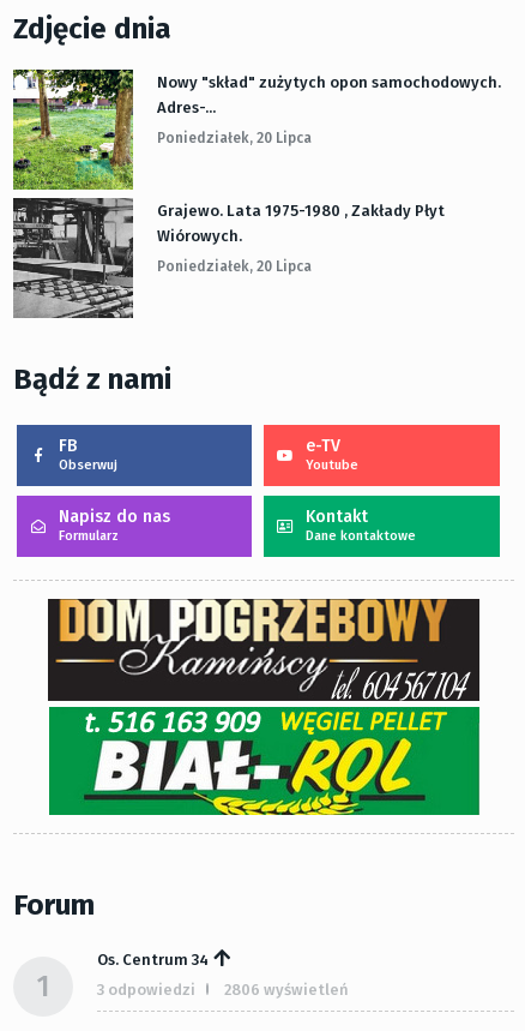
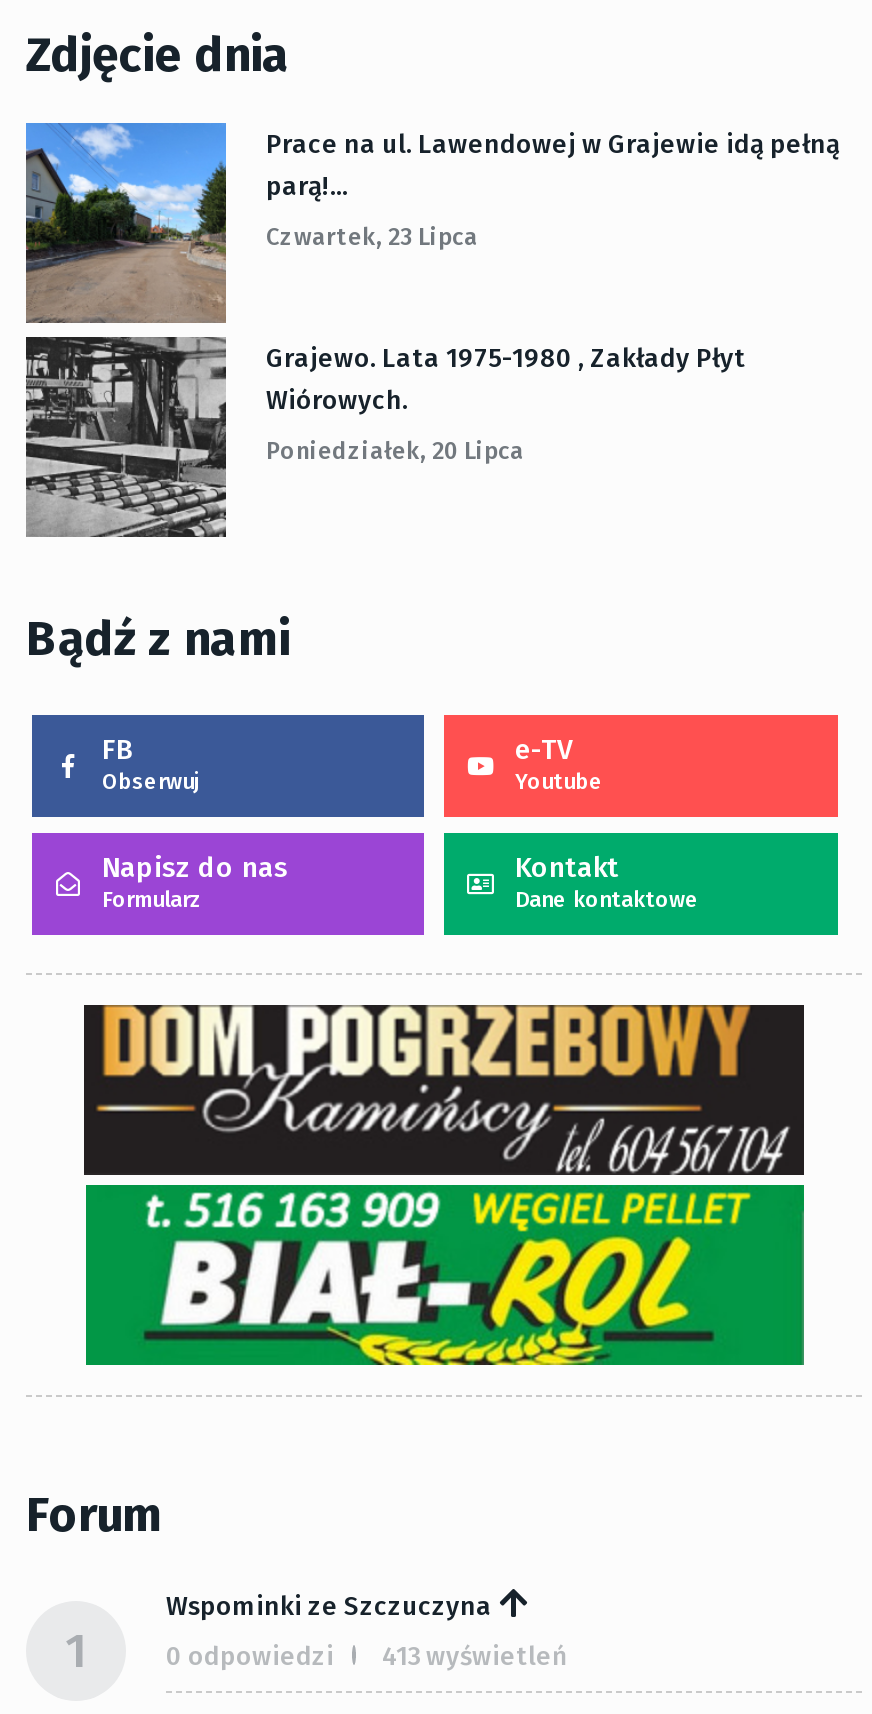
[12,68,501,190] [image] | Nowy "skład" zużytych opon samochodowych. | Adres-... -> [24,121,840,323] [image] | Prace na ul. Lawendowej w Grajewie idą pełną | parą!...
[157,130,312,146] Poniedziałek, 20 Lipca -> [266,223,478,251] Czwartek, 23 Lipca
[97,951,209,969] Os. Centrum 34 -> [166,1591,492,1621] Wspominki ze Szczuczyna
[97,981,349,999] 3 odpowiedzi | 2806 wyświetleń -> [166,1641,568,1671] 0 odpowiedzi | 413 wyświetleń

